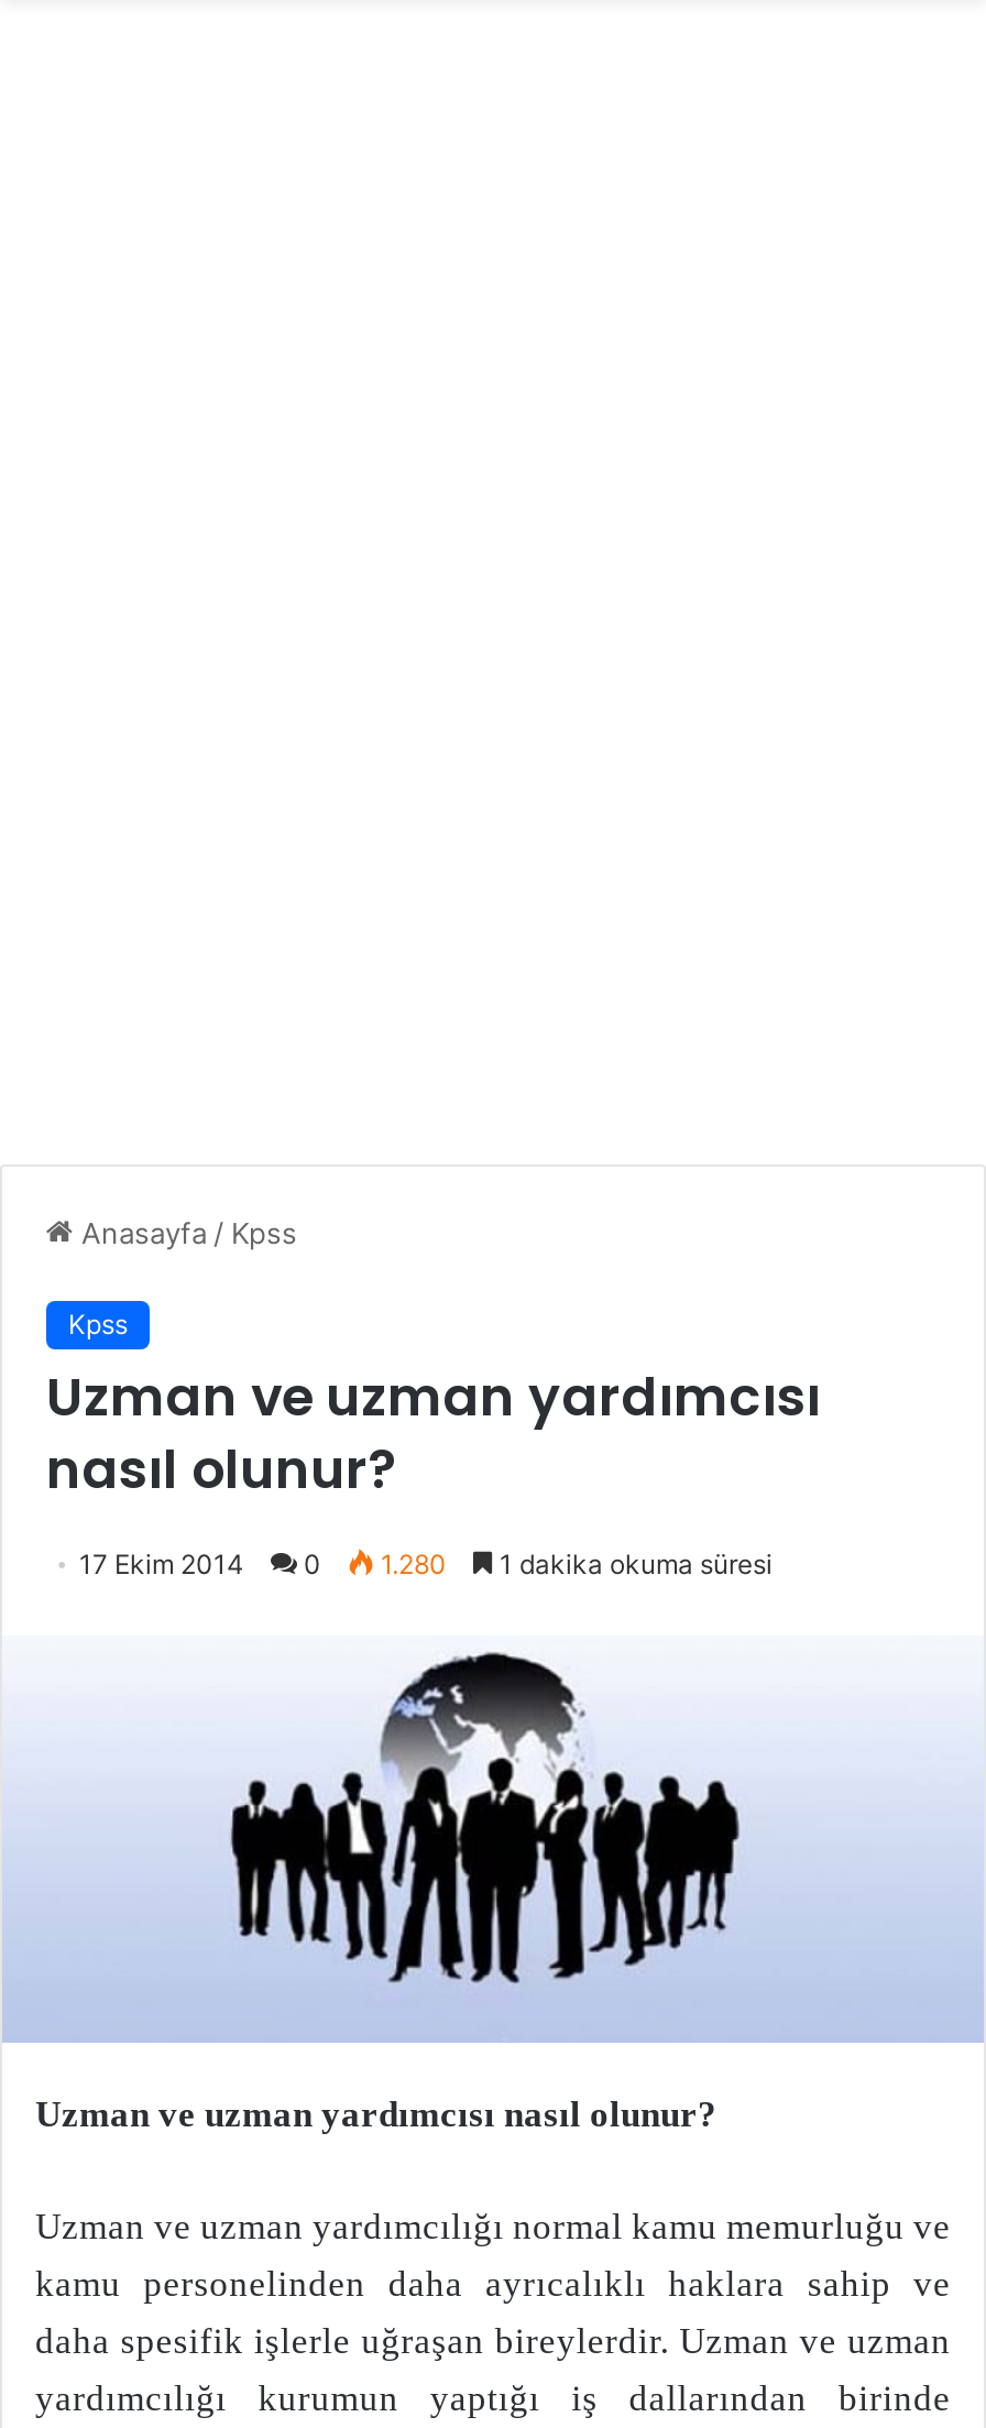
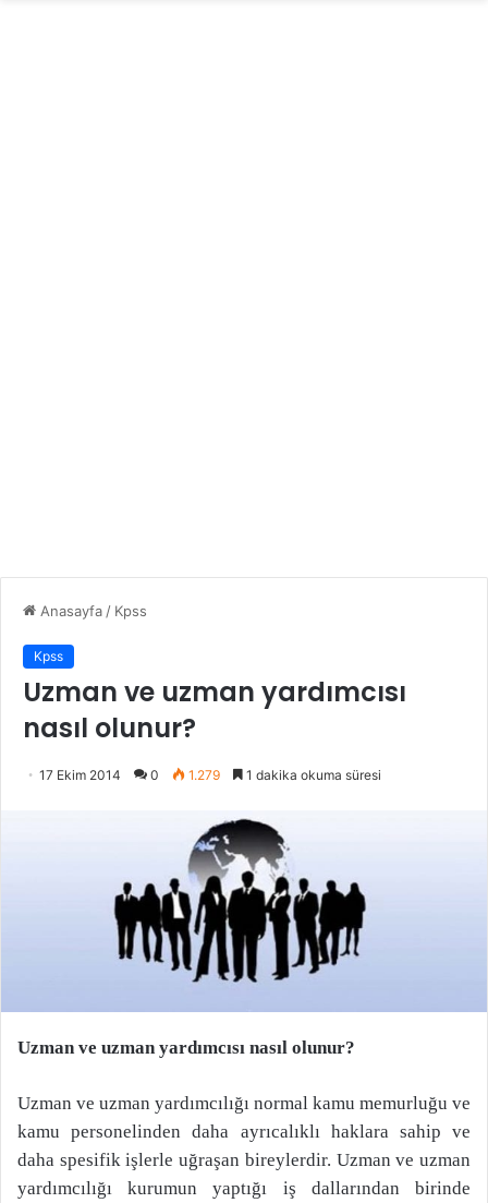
[79,1547,773,1580] 17 Ekim 2014 0 1.280 1 dakika okuma süresi -> [39,767,381,783] 17 Ekim 2014 0 1.279 1 dakika okuma süresi

